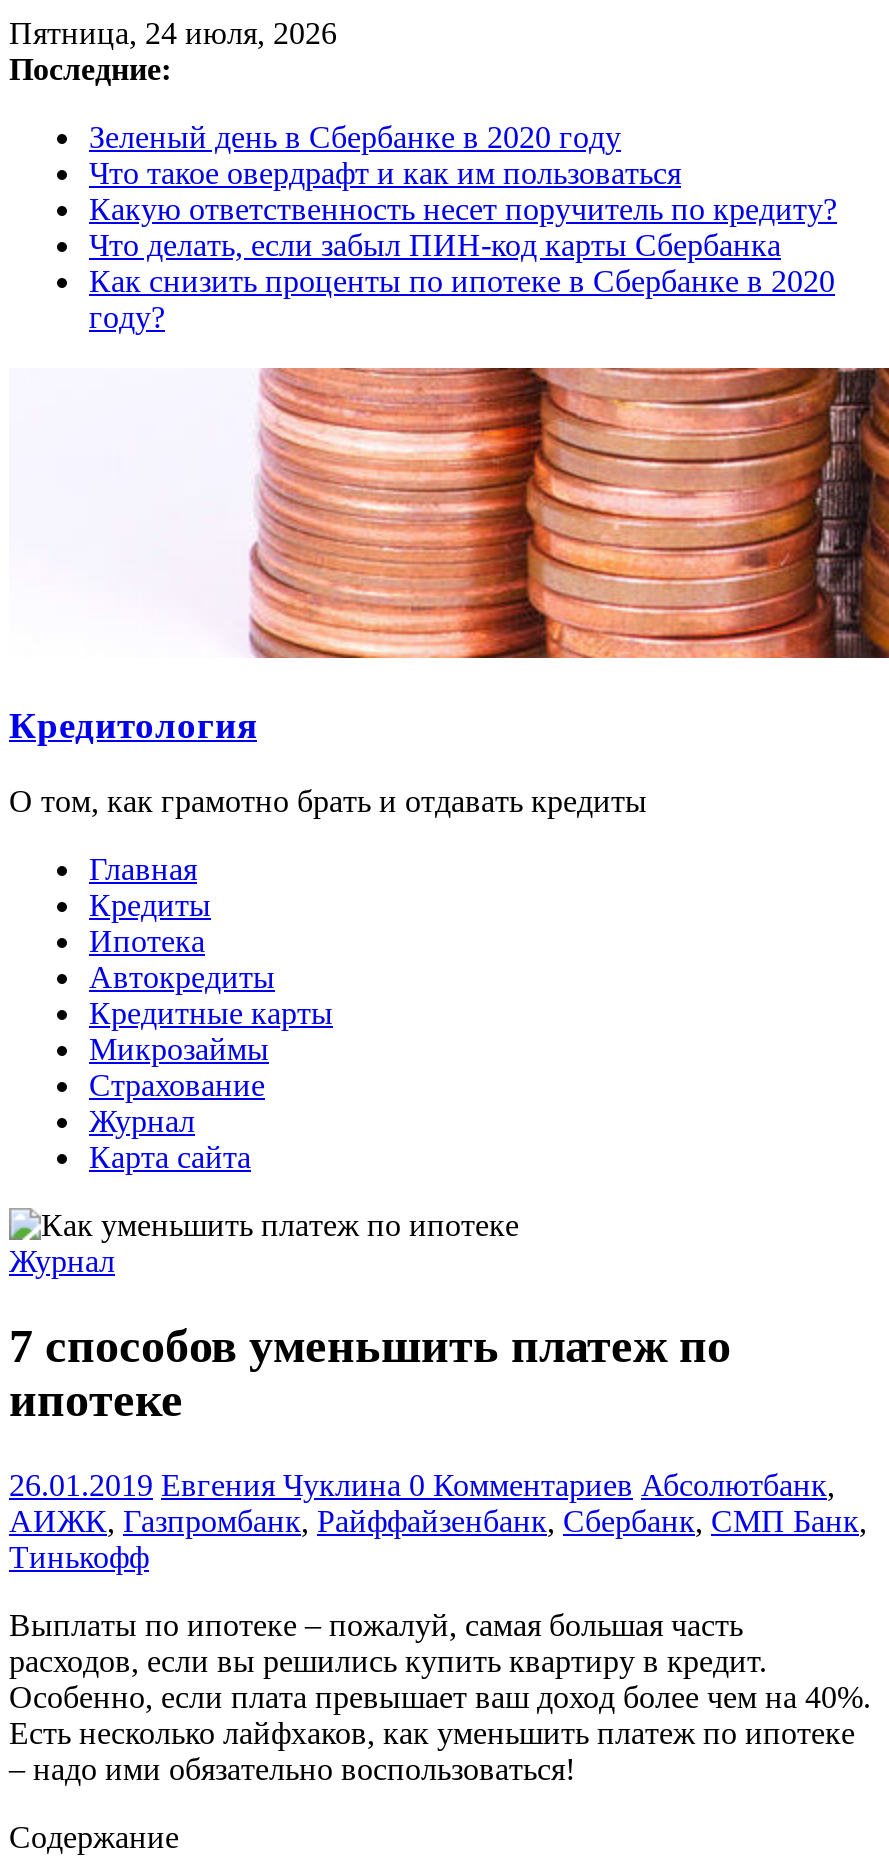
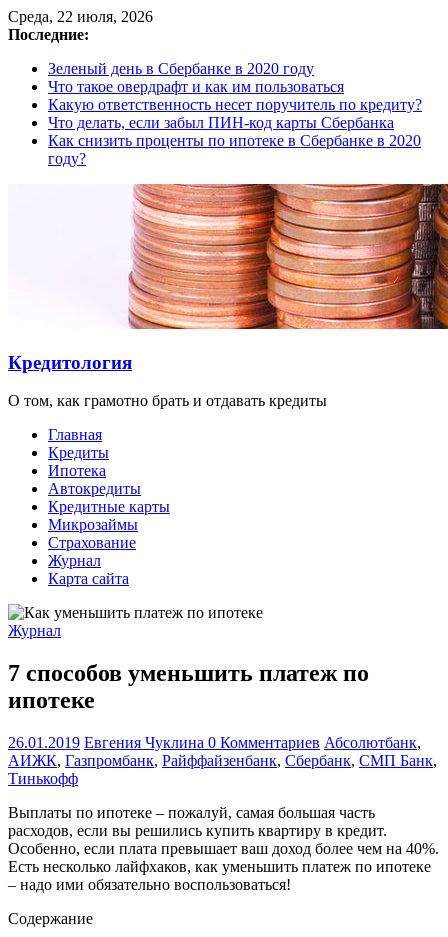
[9,16,337,50] Пятница, 24 июля, 2026 -> [8,8,153,25] Среда, 22 июля, 2026

